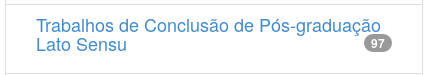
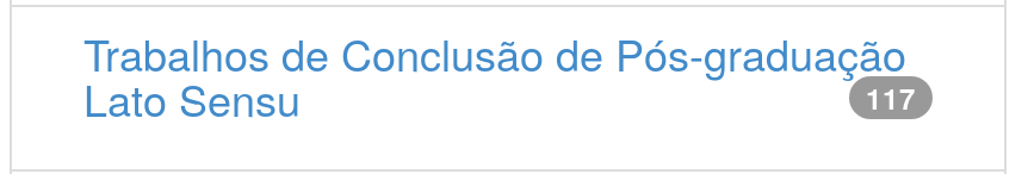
[371,34,385,52] 97 -> [866,76,916,119] 117

